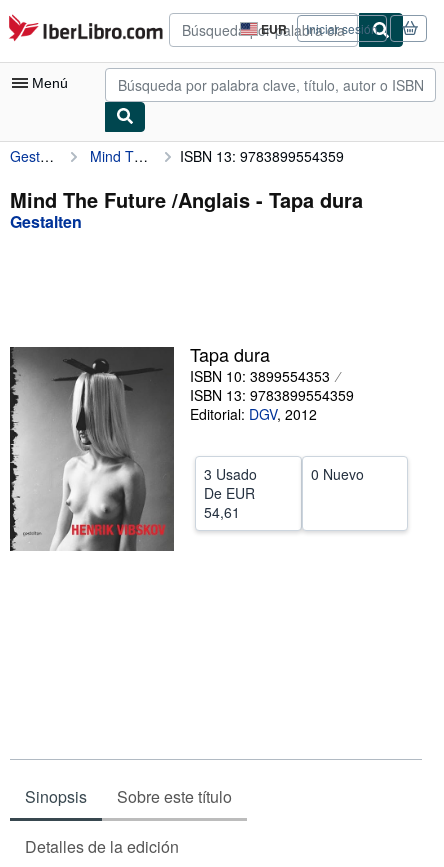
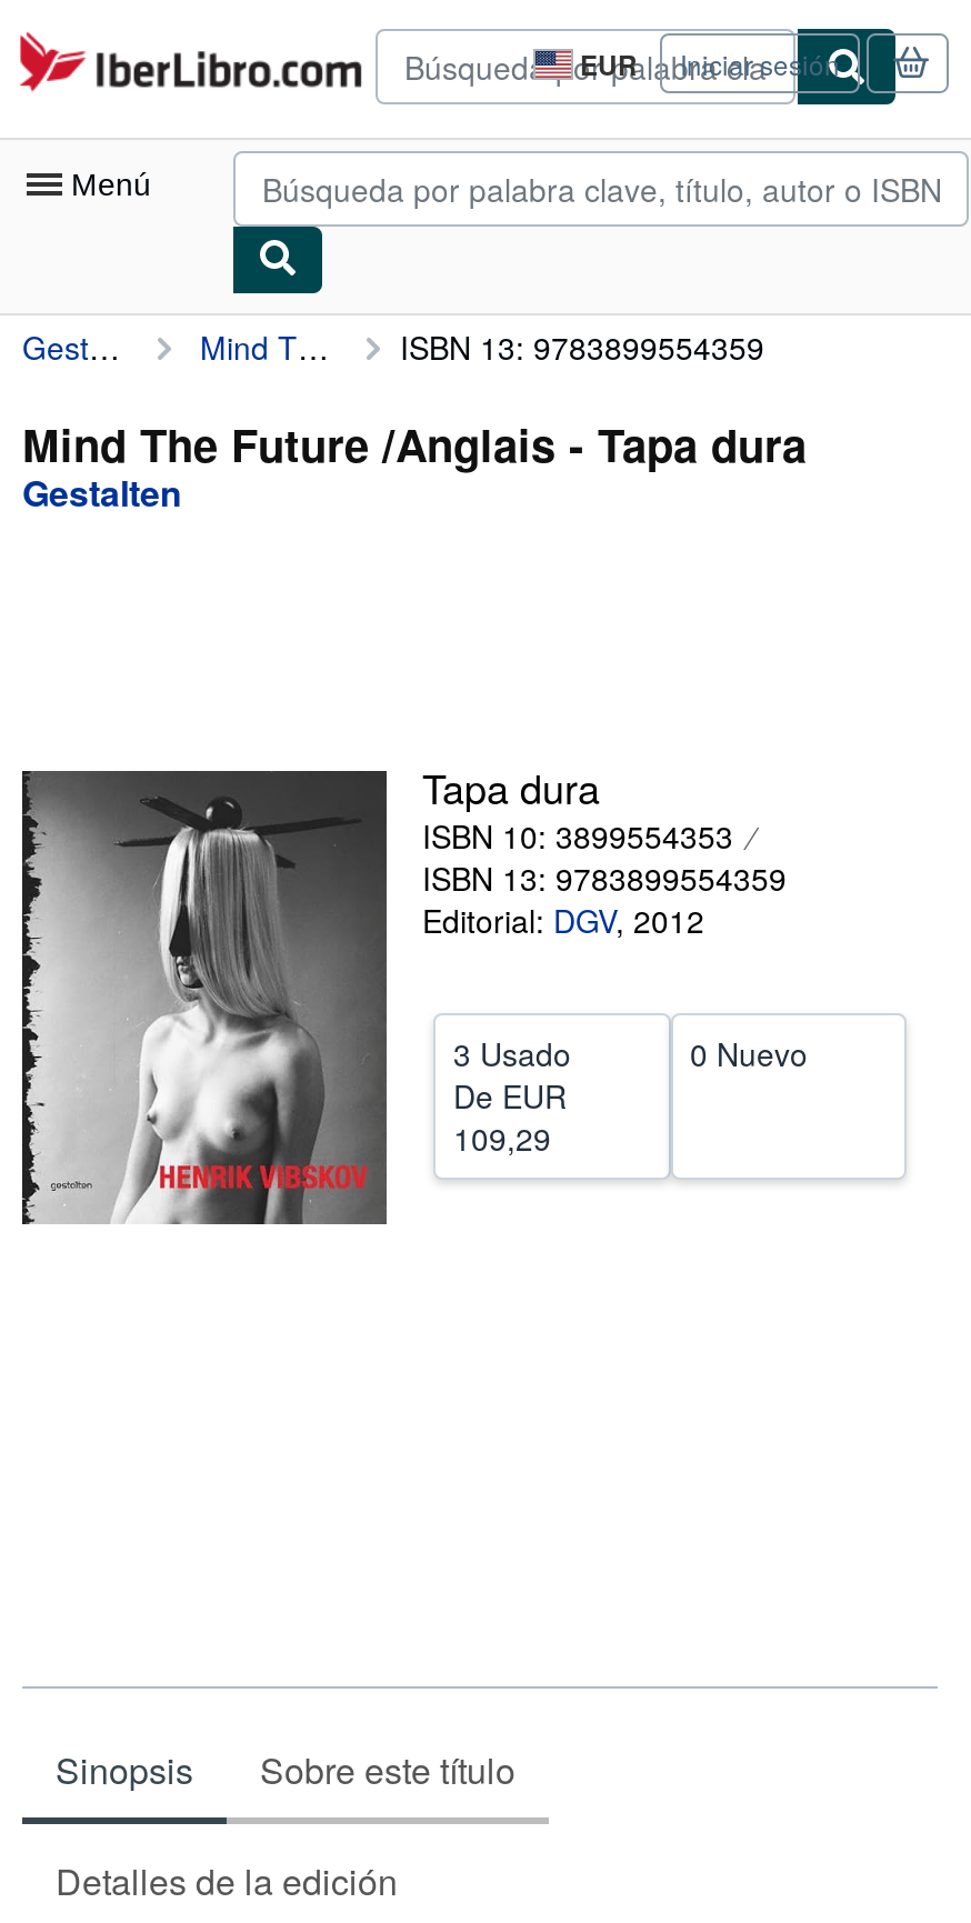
[204,502,240,522] 54,61 -> [453,1115,551,1160] 109,29

